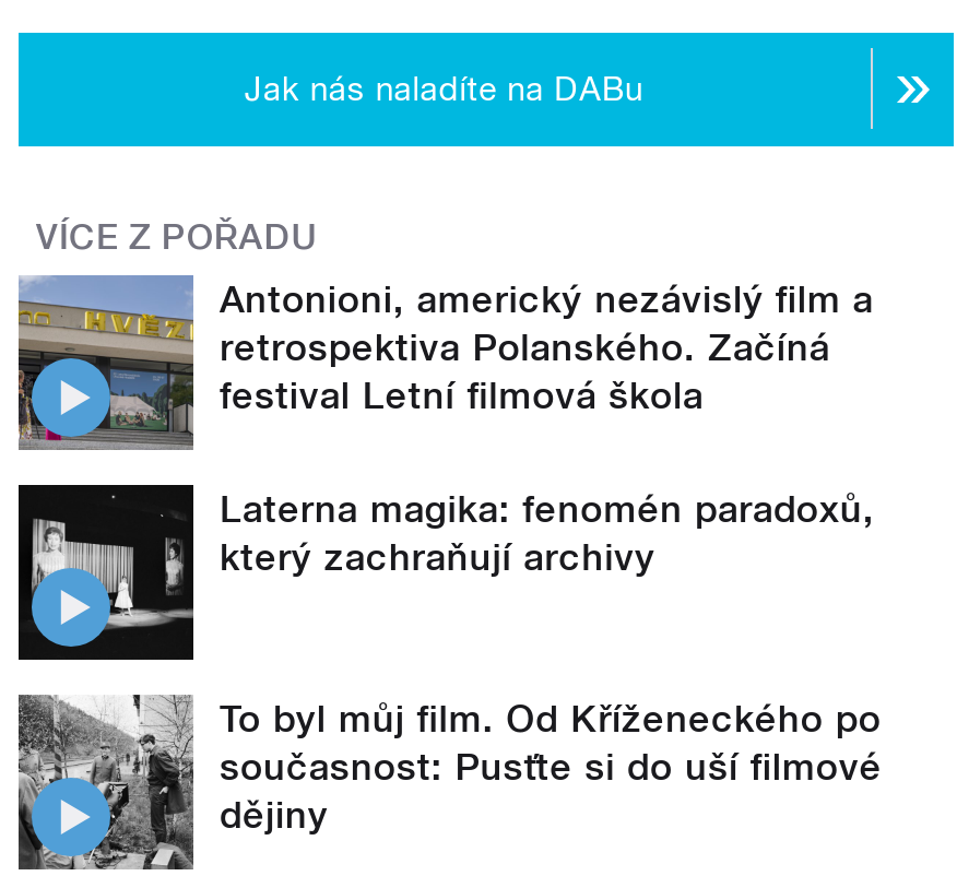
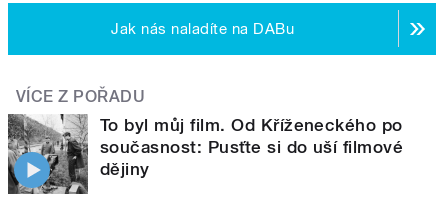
[19,275,875,579] [image] | Antonioni, americký nezávislý film a | retrospektiva Polanského. Začíná | festival Letní filmová škola | Laterna magika: fenomén paradoxů, | který zachraňují archivy -> none
[16,483,196,662] [image] -> none

